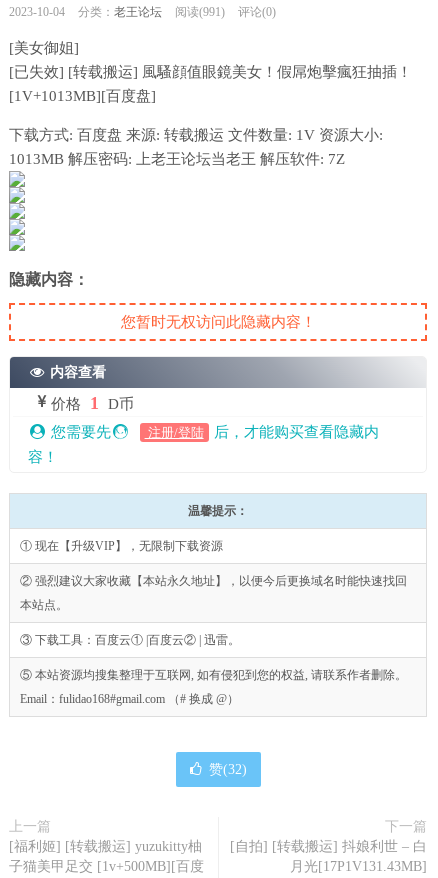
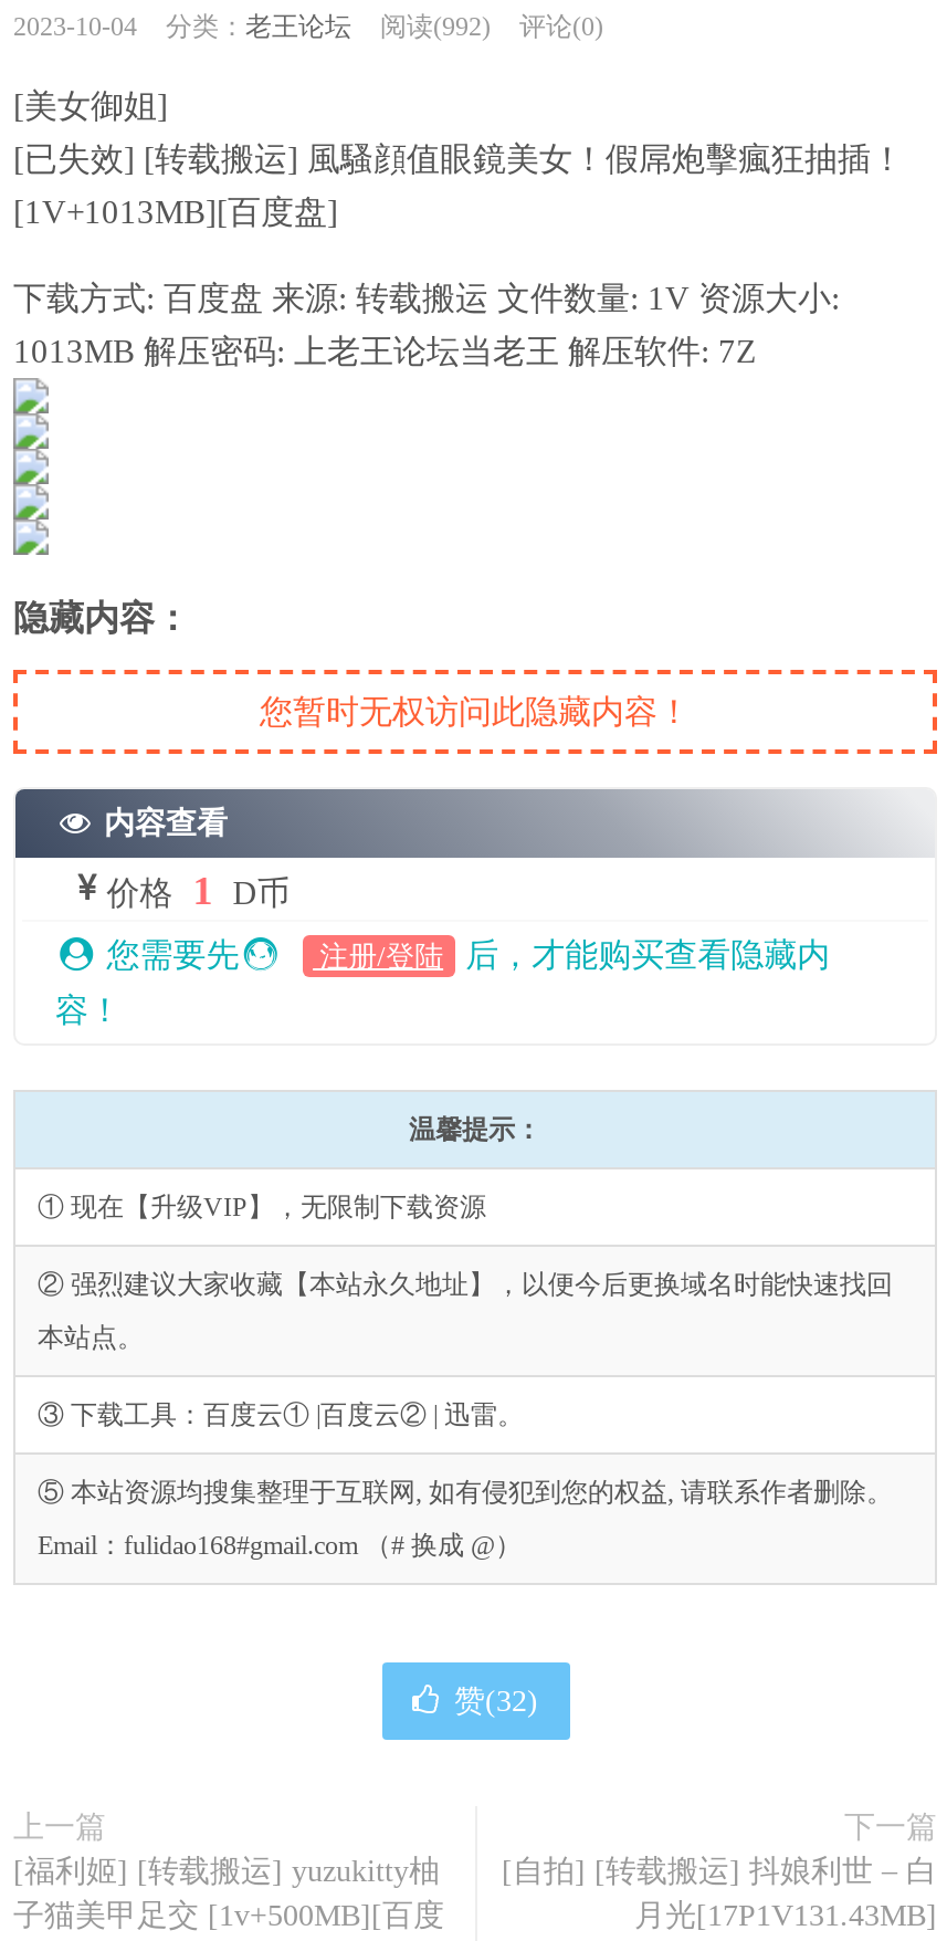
[9,5,276,19] 2023-10-04 分类：老王论坛 阅读(991) 评论(0) -> [13,11,603,42] 2023-10-04 分类：老王论坛 阅读(992) 评论(0)

